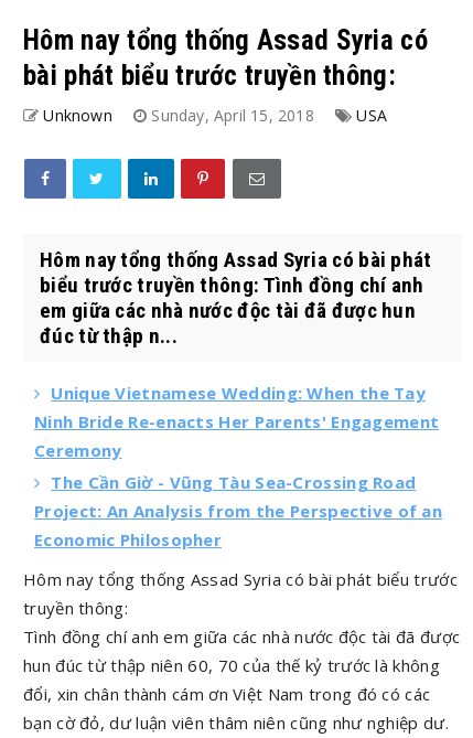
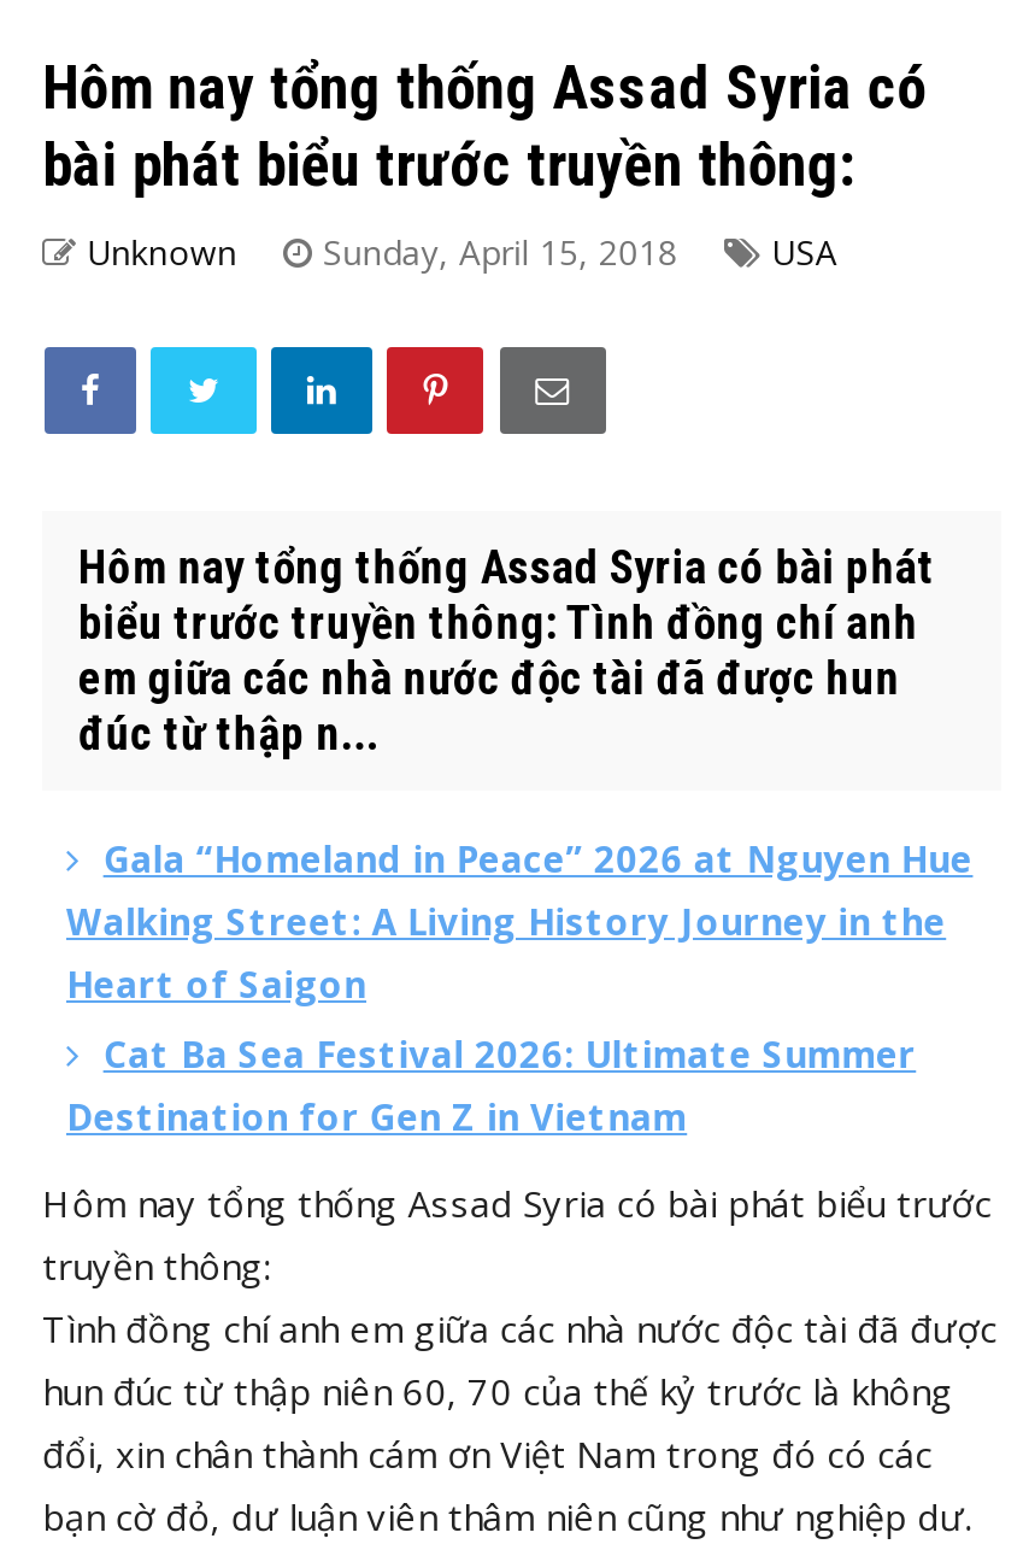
[34,382,442,550] Unique Vietnamese Wedding: When the Tay | Ninh Bride Re-enacts Her Parents' Engagement | Ceremony | The Cần Giờ - Vũng Tàu Sea-Crossing Road | Project: An Analysis from the Perspective of an | Economic Philosopher -> [66,834,973,1140] Gala “Homeland in Peace” 2026 at Nguyen Hue | Walking Street: A Living History Journey in the | Heart of Saigon | Cat Ba Sea Festival 2026: Ultimate Summer | Destination for Gen Z in Vietnam

